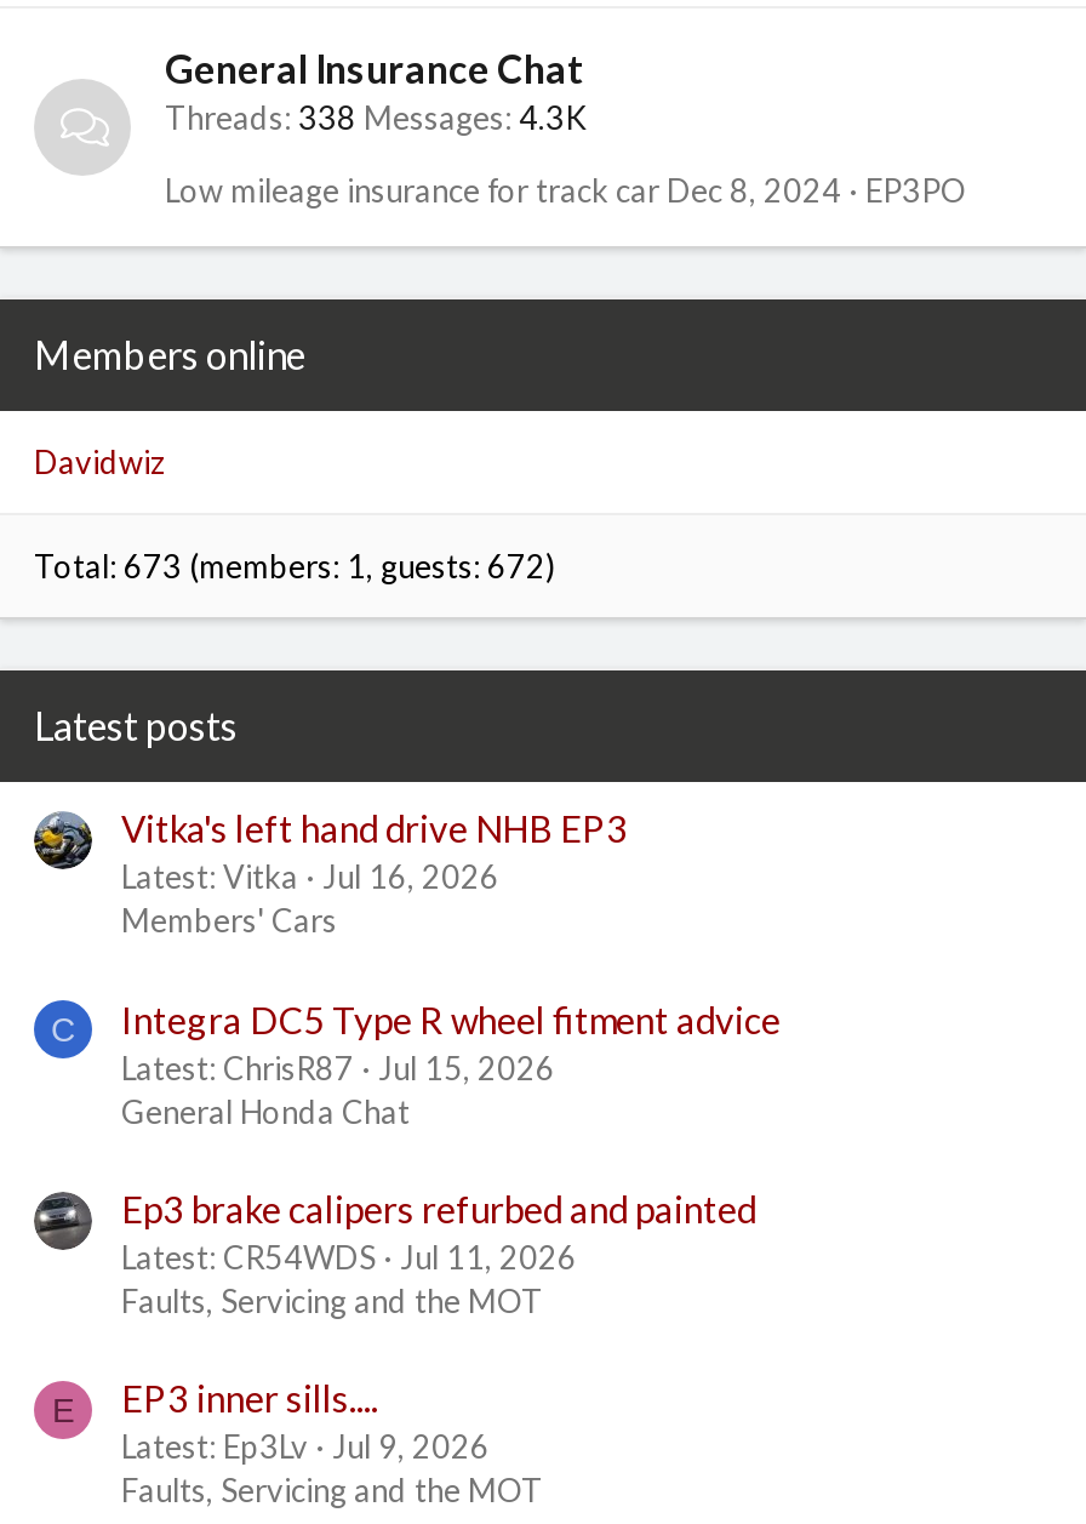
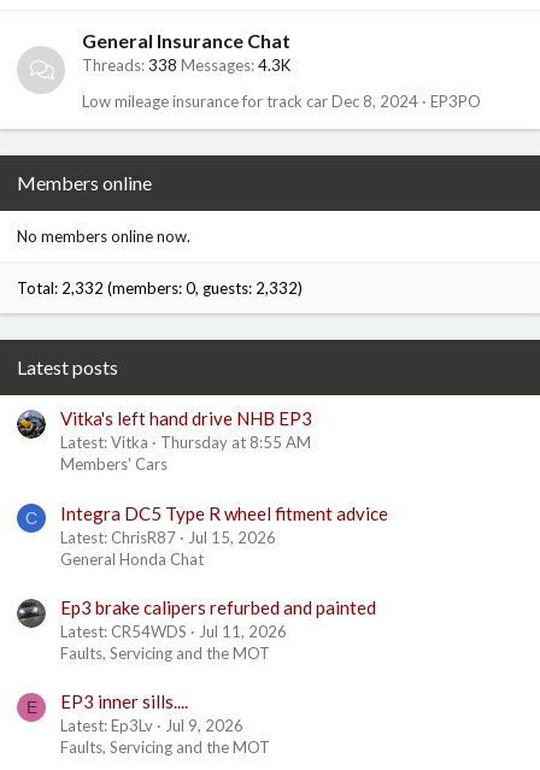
[34,443,165,481] Davidwiz -> [17,227,190,246] No members online now.
[34,547,555,586] Total: 673 (members: 1, guests: 672) -> [17,278,303,298] Total: 2,332 (members: 0, guests: 2,332)
[322,858,499,897] Jul 16, 2026 -> [160,433,311,452] Thursday at 8:55 AM

